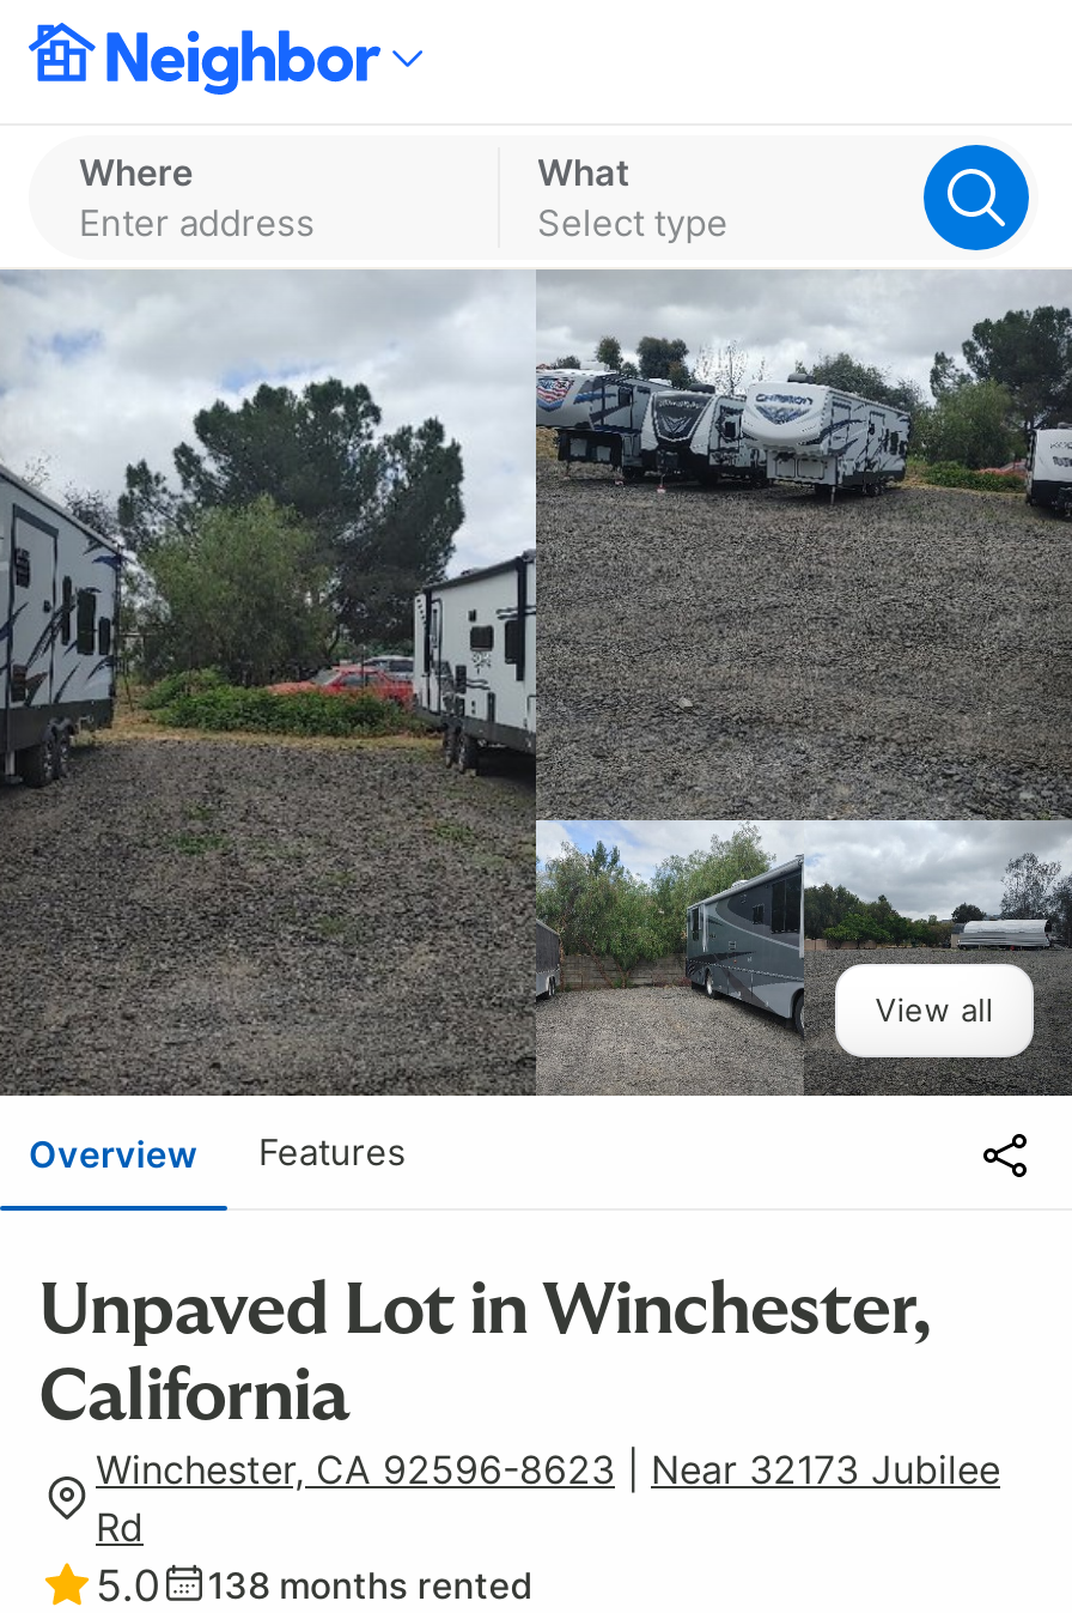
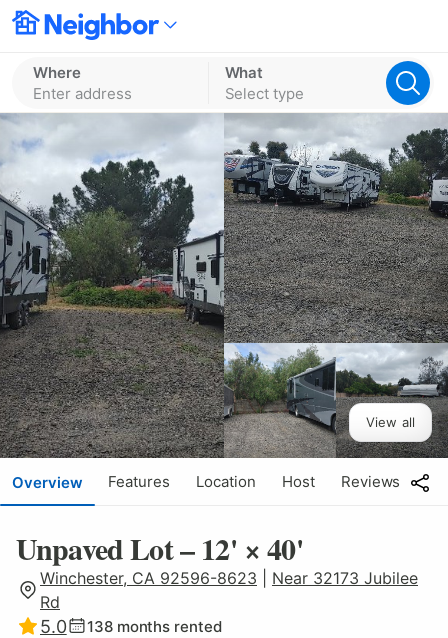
[38,1275,931,1433] Unpaved Lot in Winchester, | California -> [16,472,400,570] Location | Host | Reviews | Unpaved Lot – 12' × 40'

